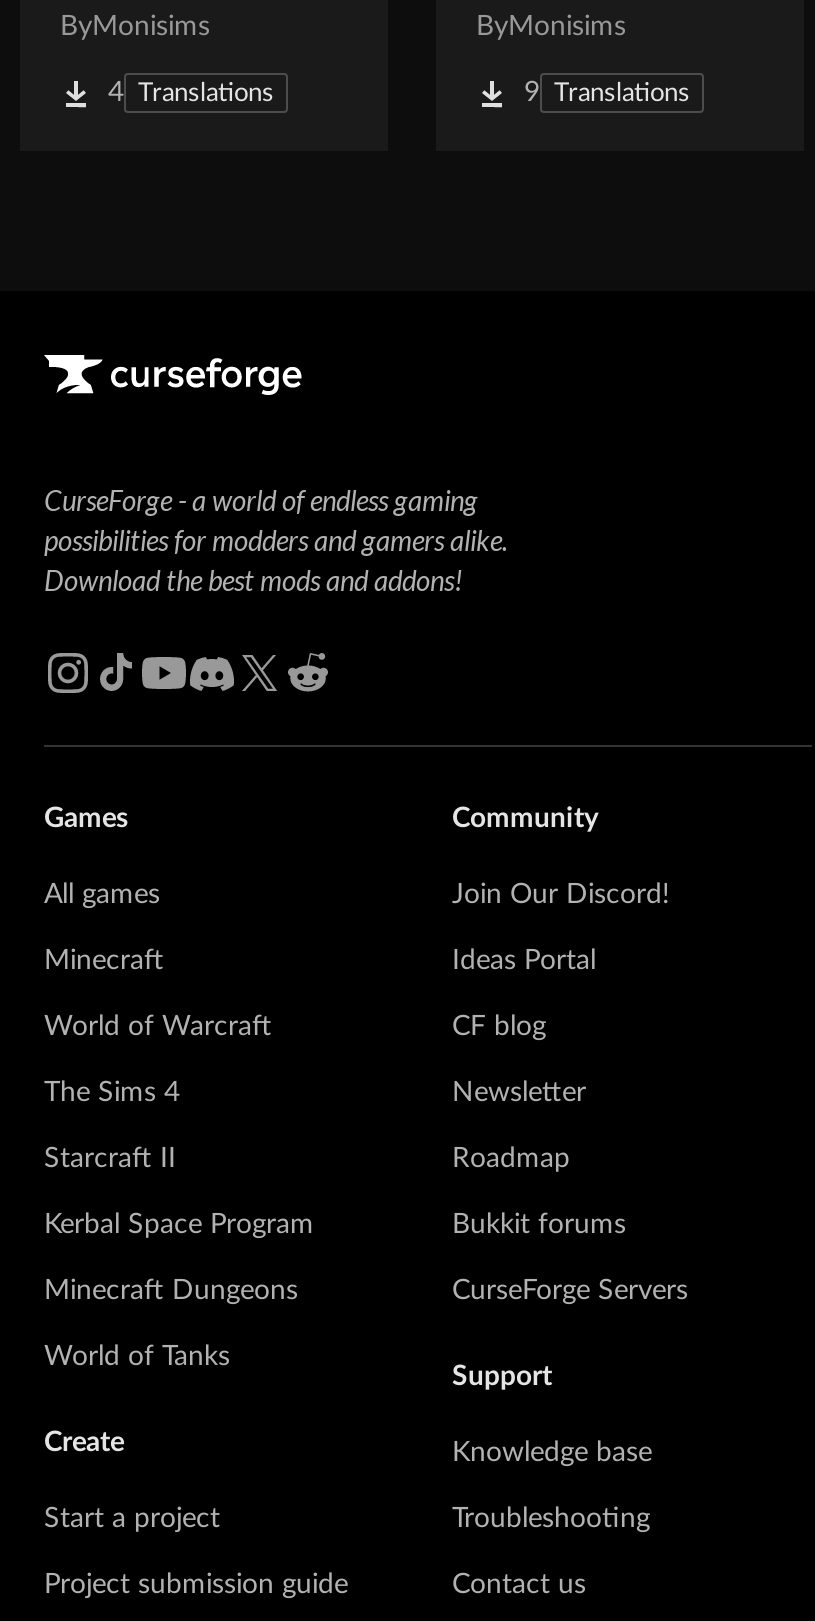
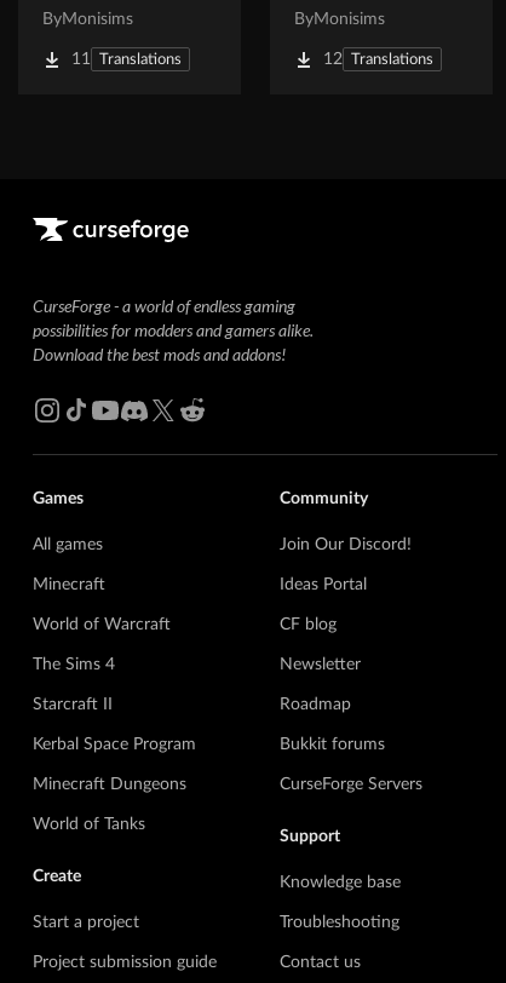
[108,78,274,106] 4 Translations -> [71,50,182,67] 11 Translations
[524,78,690,106] 9 Translations -> [323,50,433,67] 12 Translations

